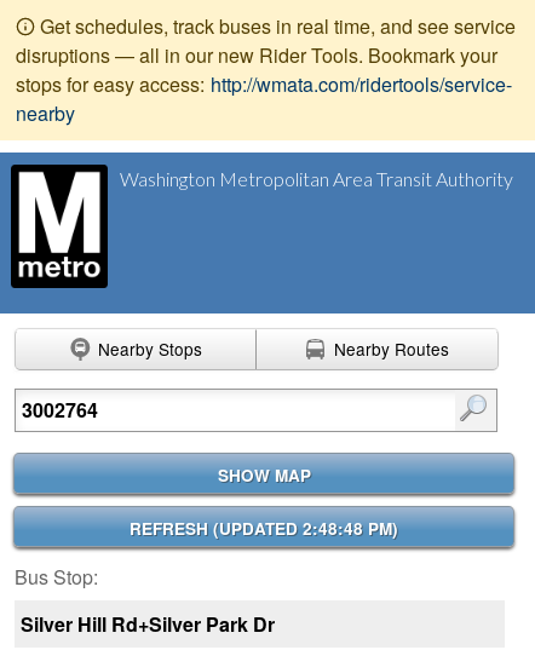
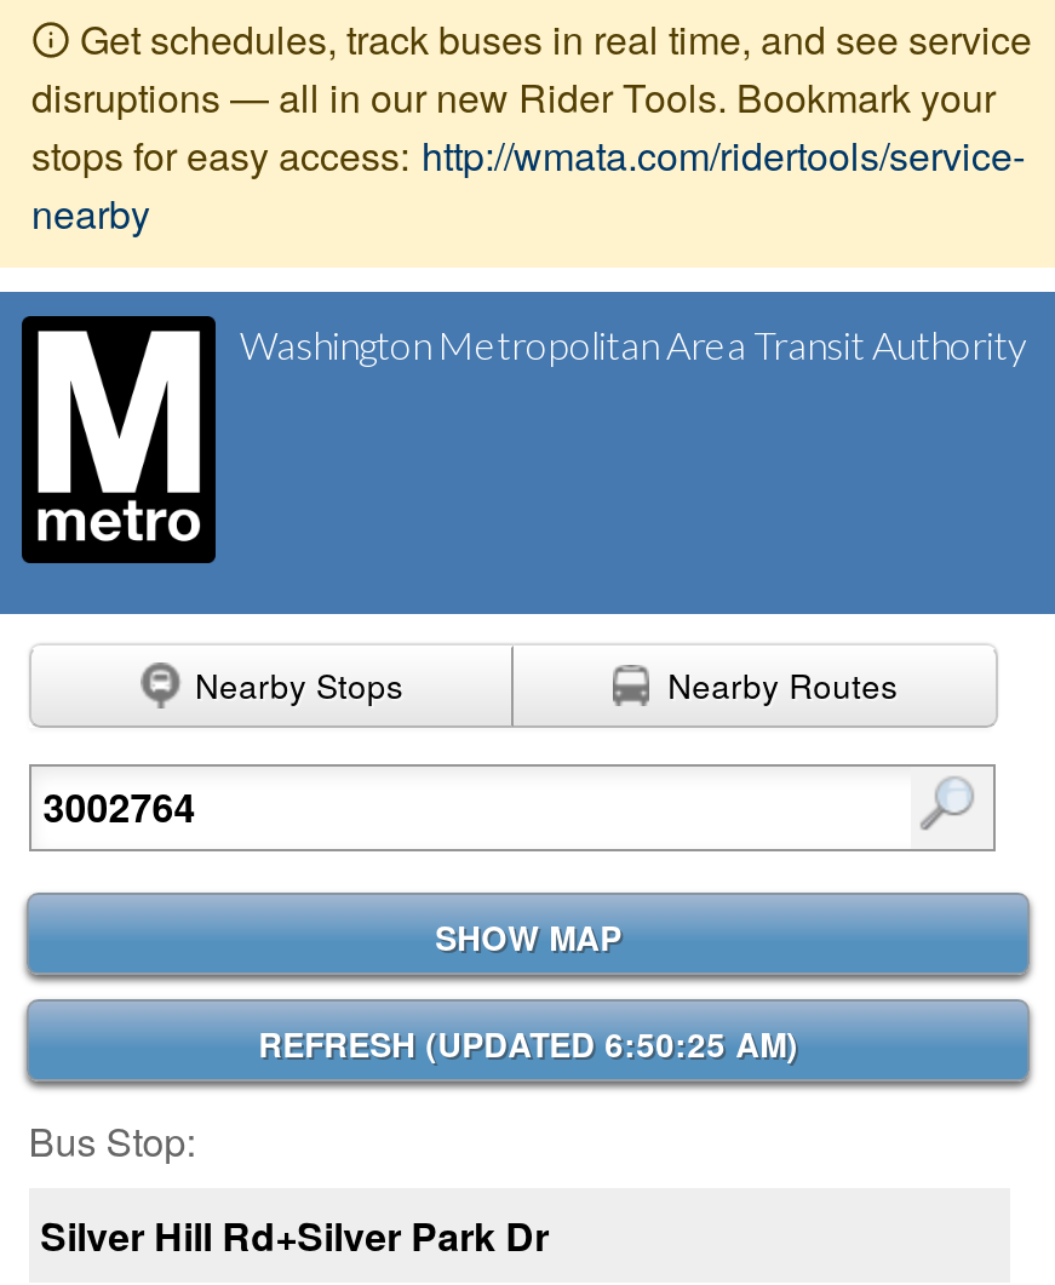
[130,517,398,540] REFRESH (UPDATED 2:48:48 PM) -> [258,1021,798,1067] REFRESH (UPDATED 6:50:25 AM)

